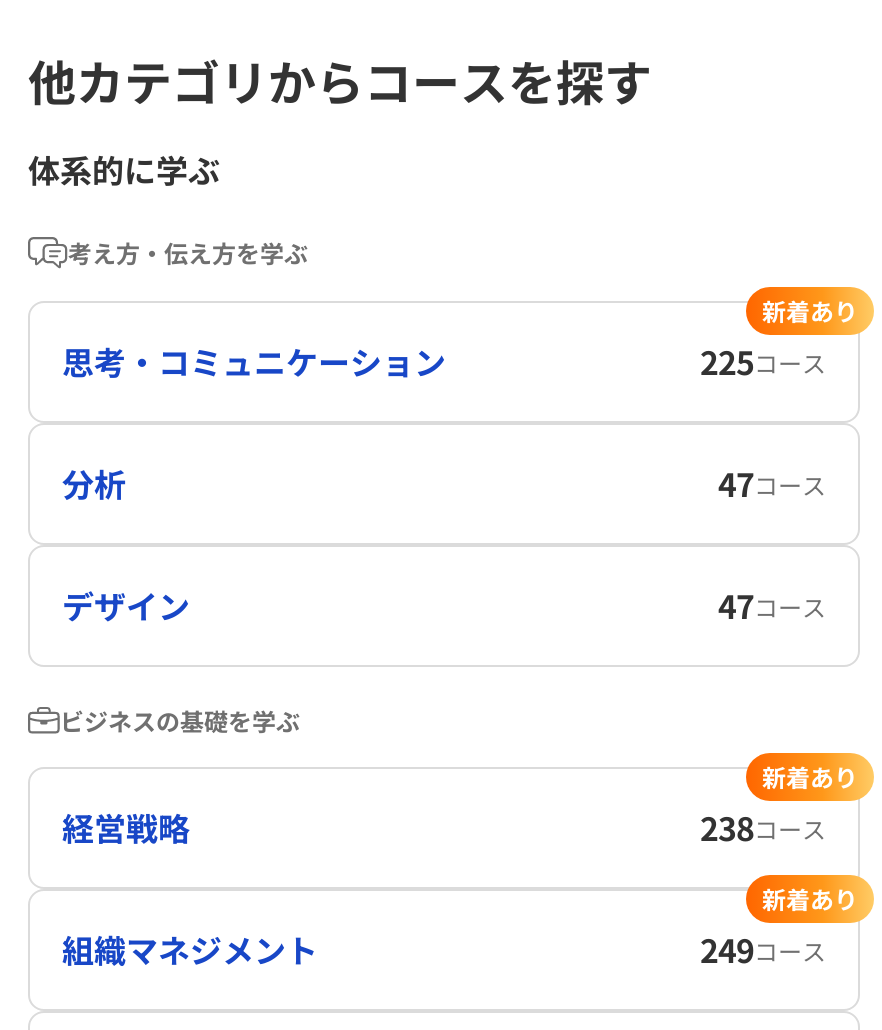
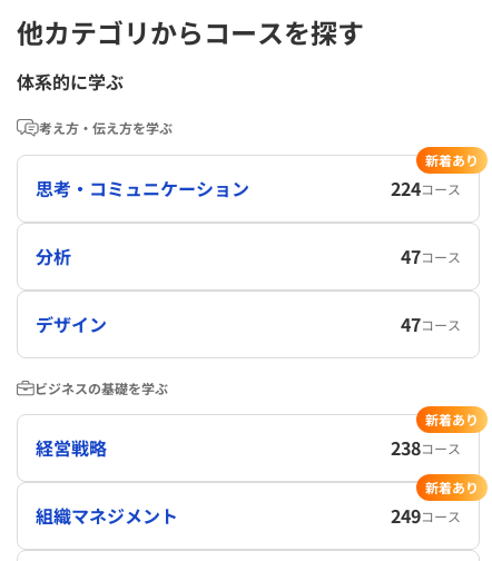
[700,338,826,386] 225コース -> [391,175,461,202] 224コース

